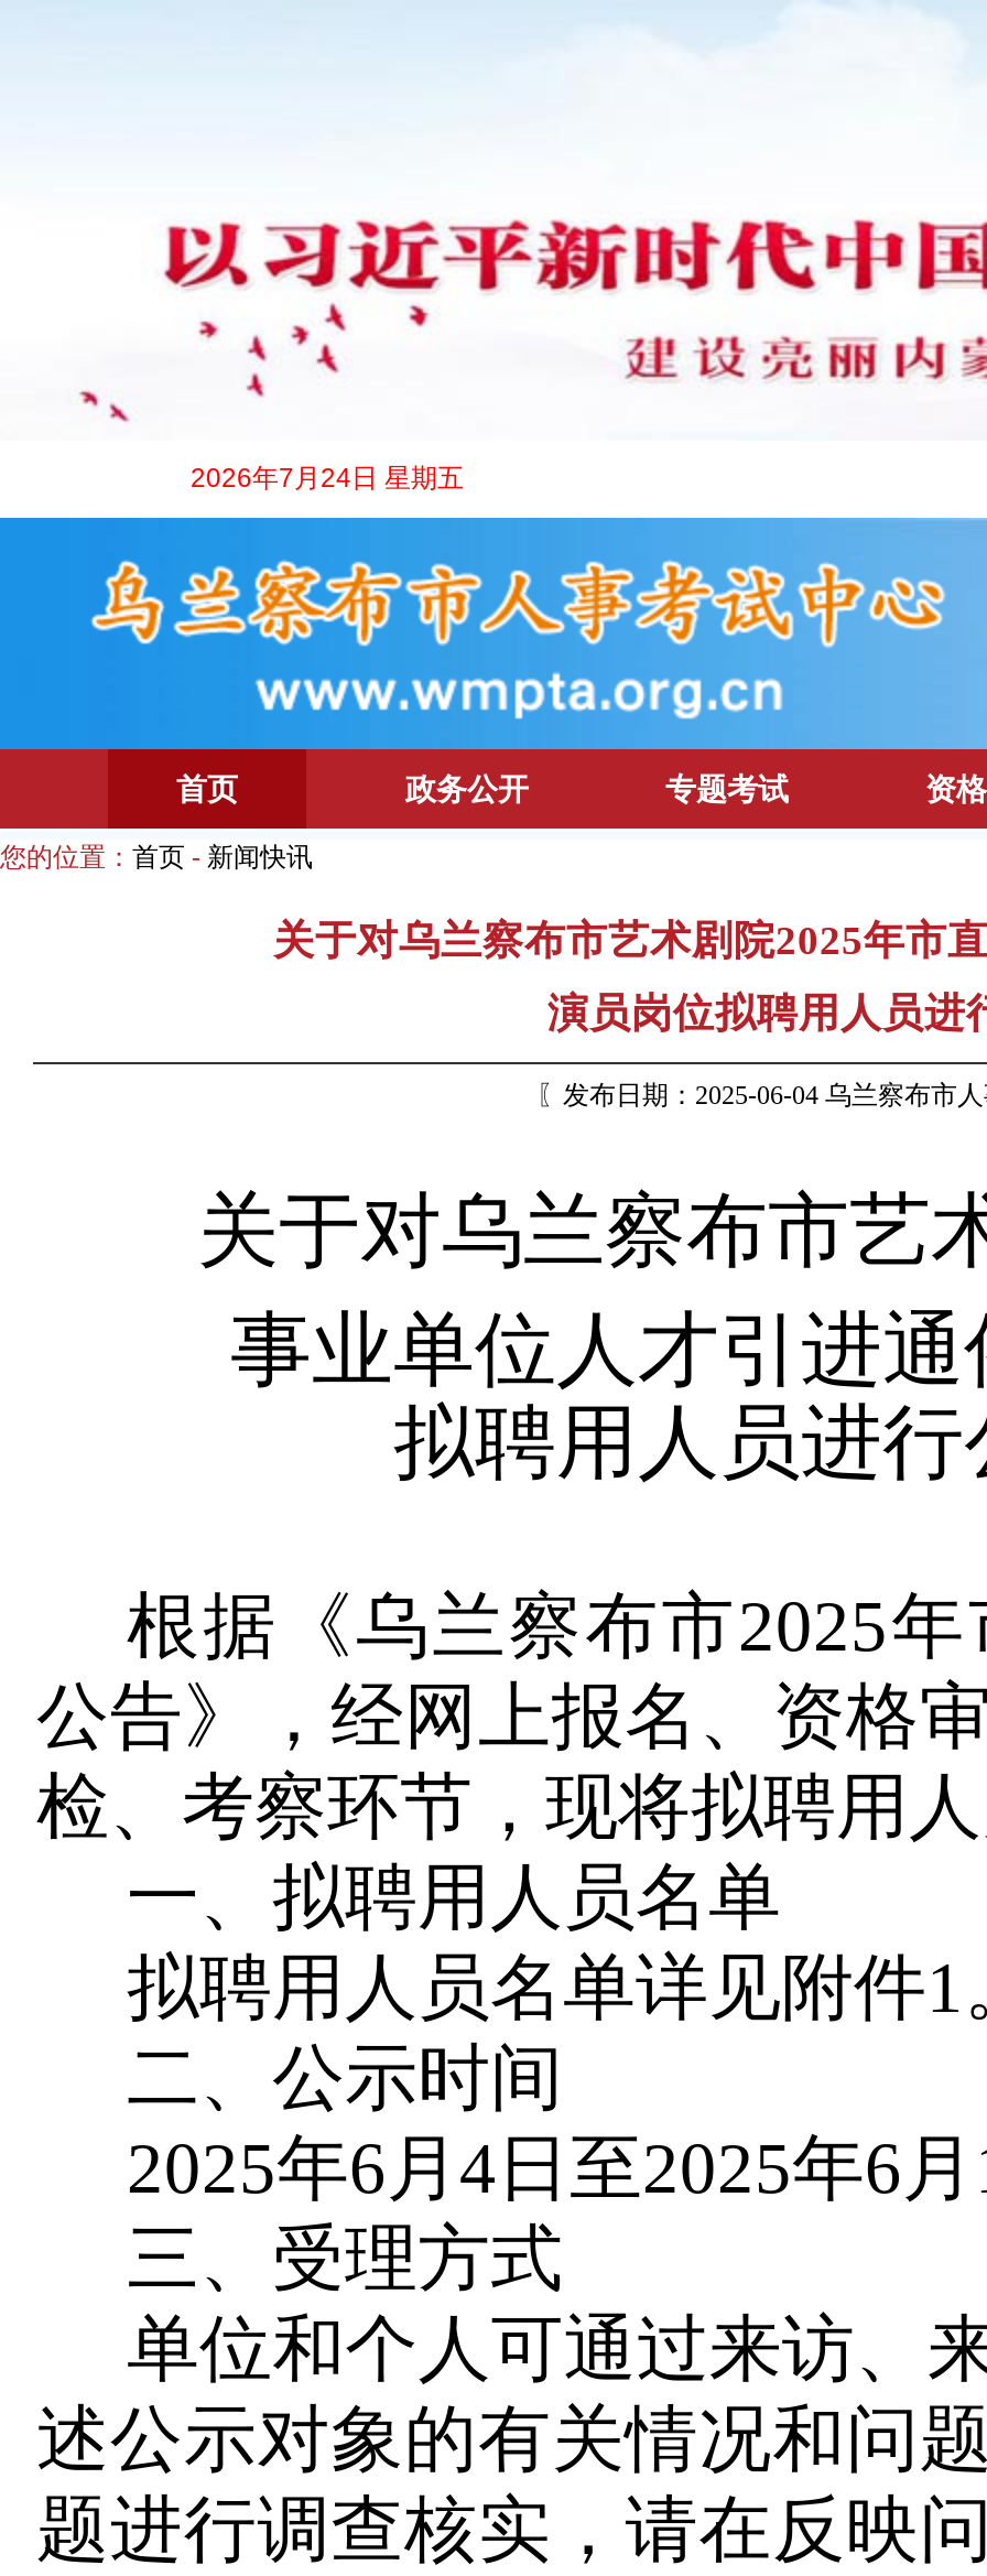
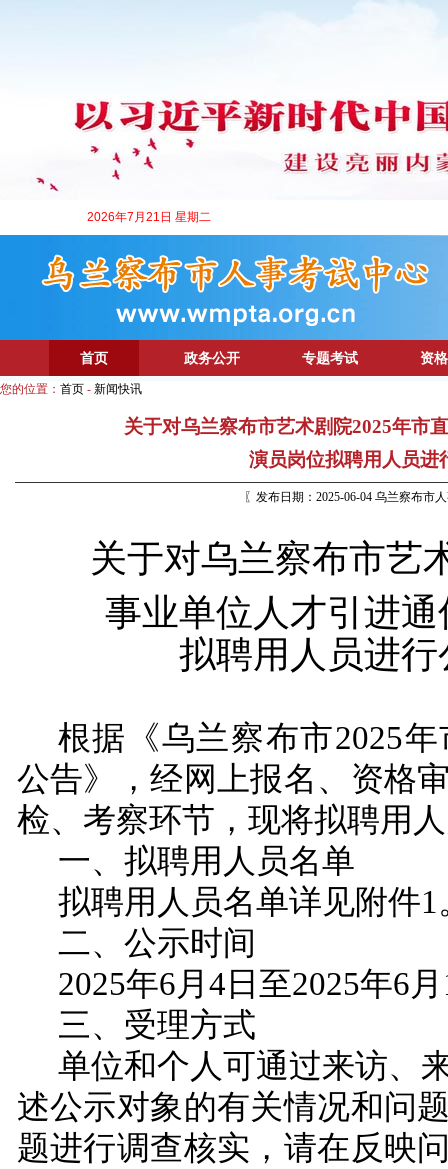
[191,463,464,494] 2026年7月24日 星期五 -> [86,210,210,224] 2026年7月21日 星期二

